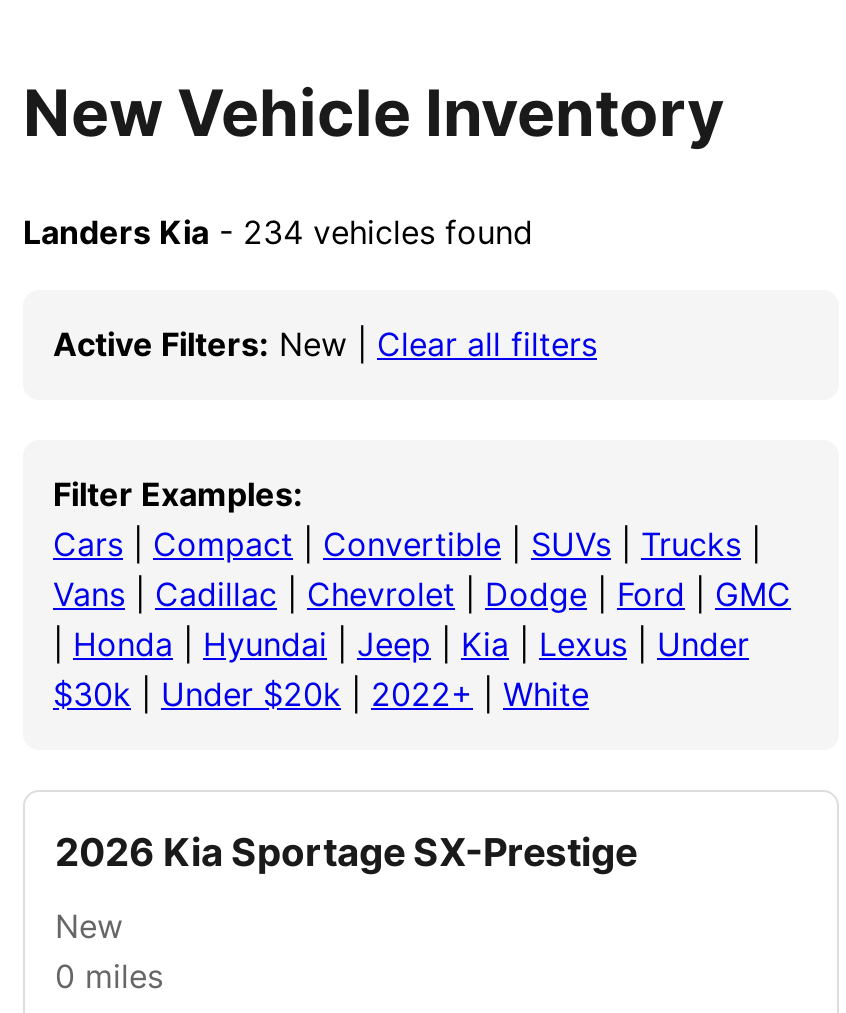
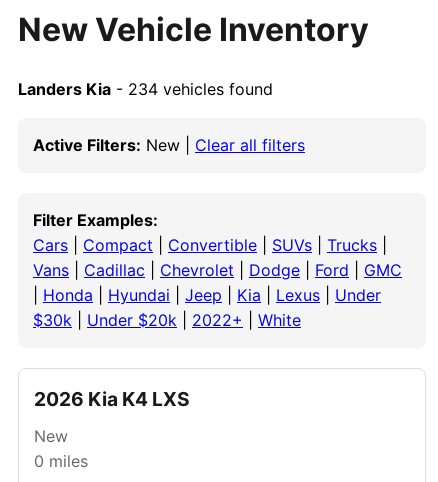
[55,828,637,876] 2026 Kia Sportage SX-Prestige -> [34,387,190,411] 2026 Kia K4 LXS

